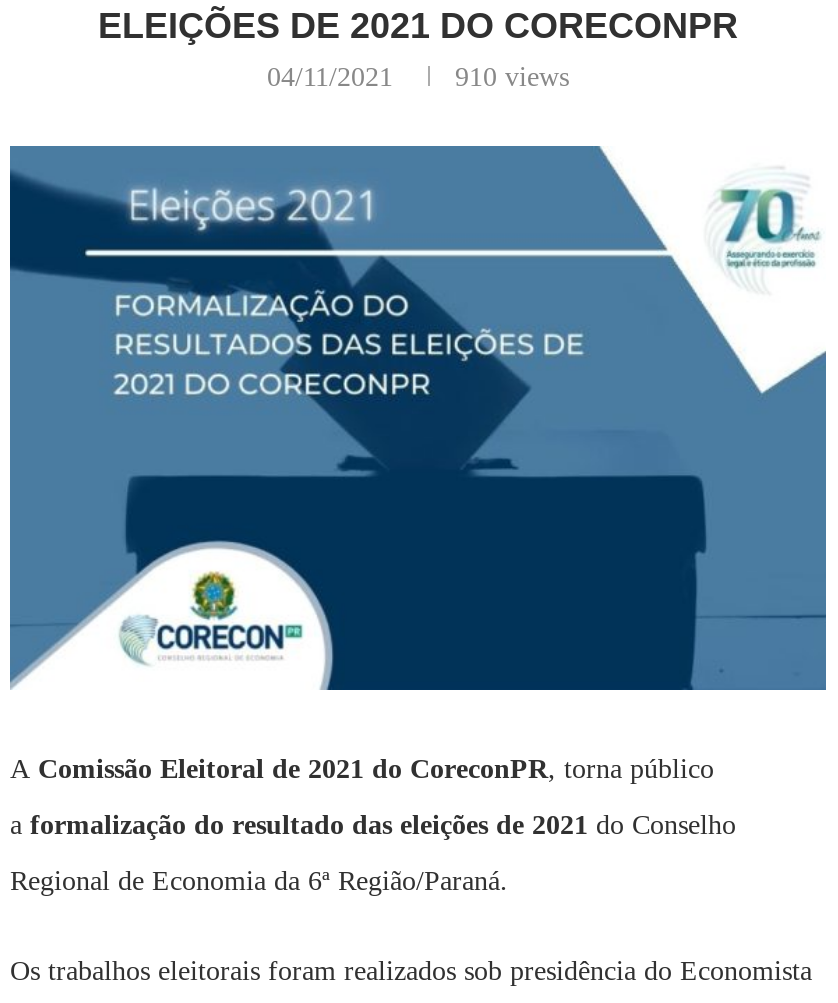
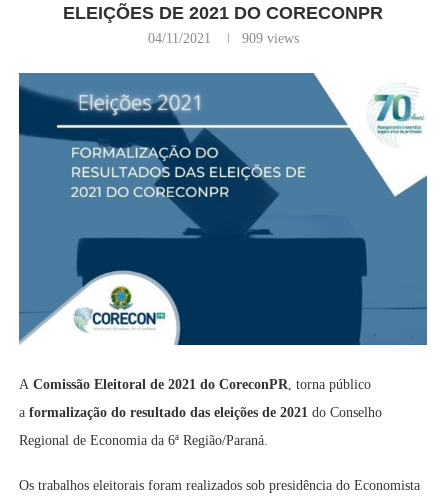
[455,62,569,92] 910 views -> [241,31,298,46] 909 views

